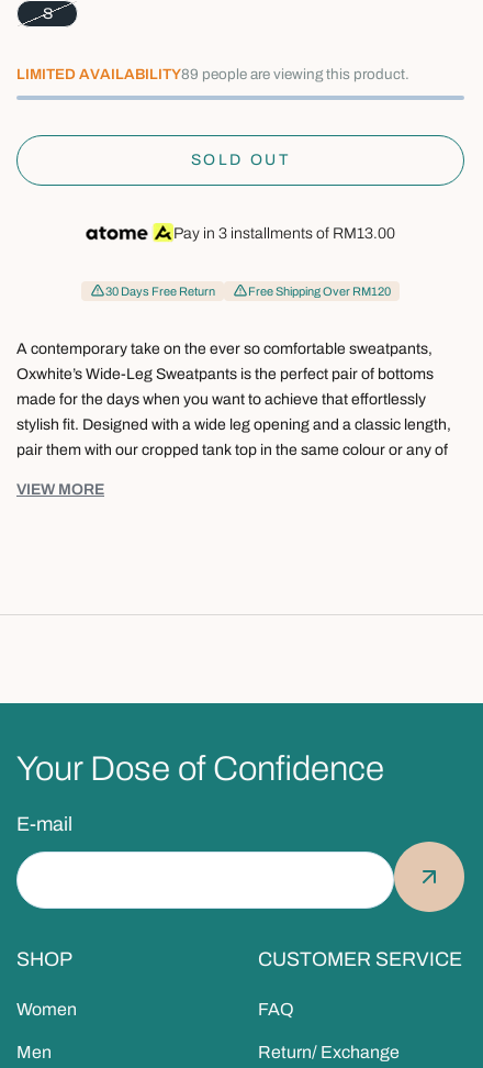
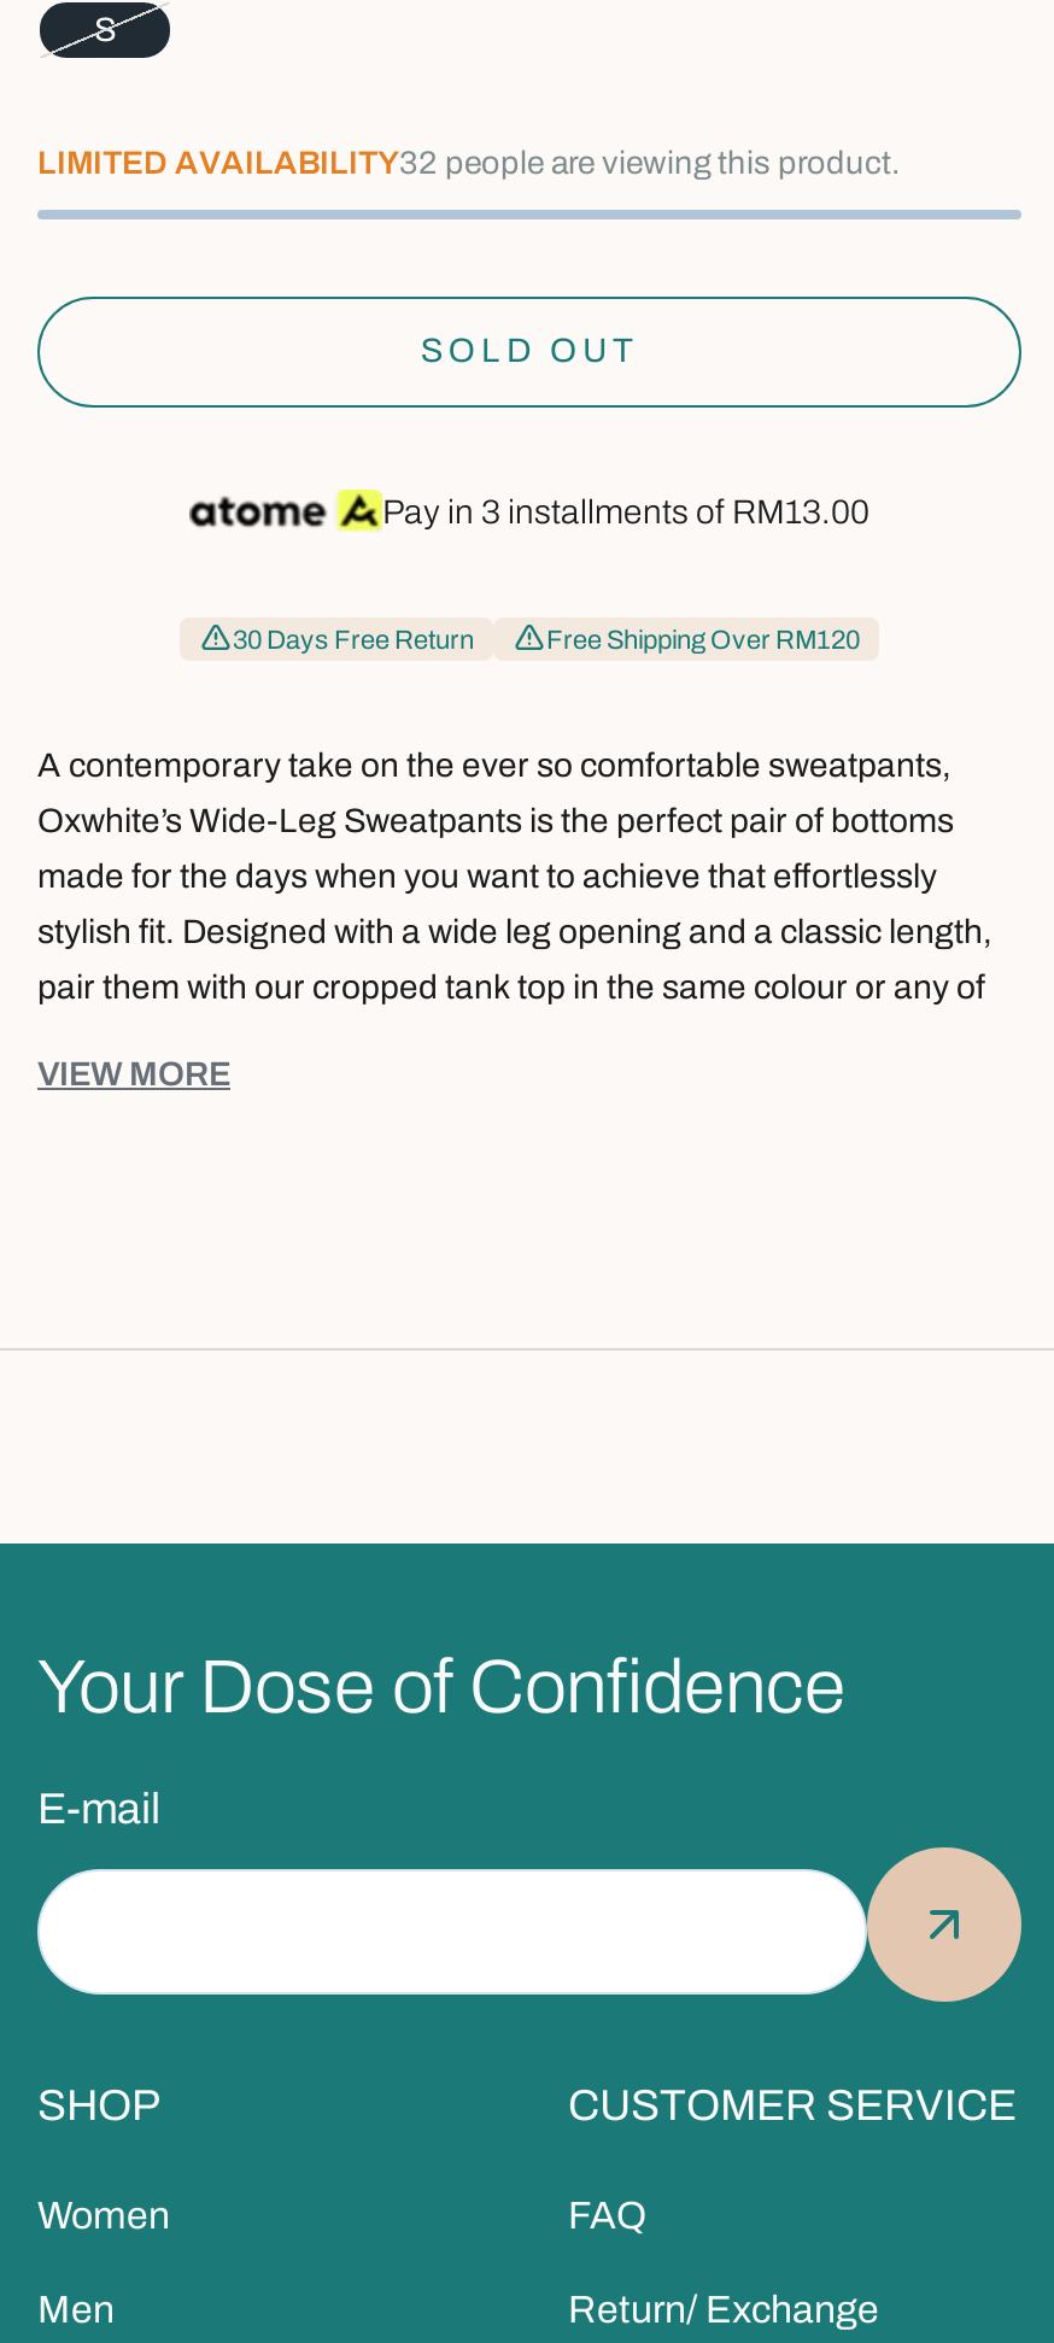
[16,66,409,82] LIMITED AVAILABILITY89 people are viewing this product. -> [37,145,901,181] LIMITED AVAILABILITY32 people are viewing this product.

